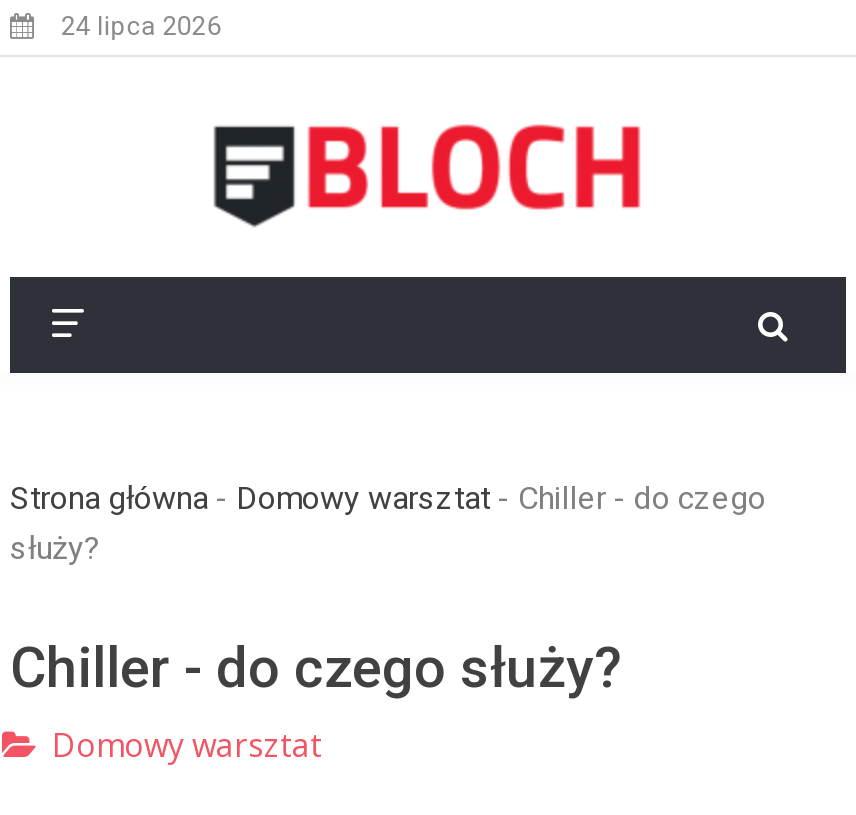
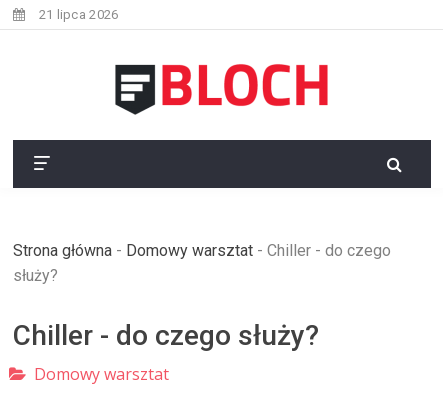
[55,11,221,41] 24 lipca 2026 -> [35,7,118,22] 21 lipca 2026

